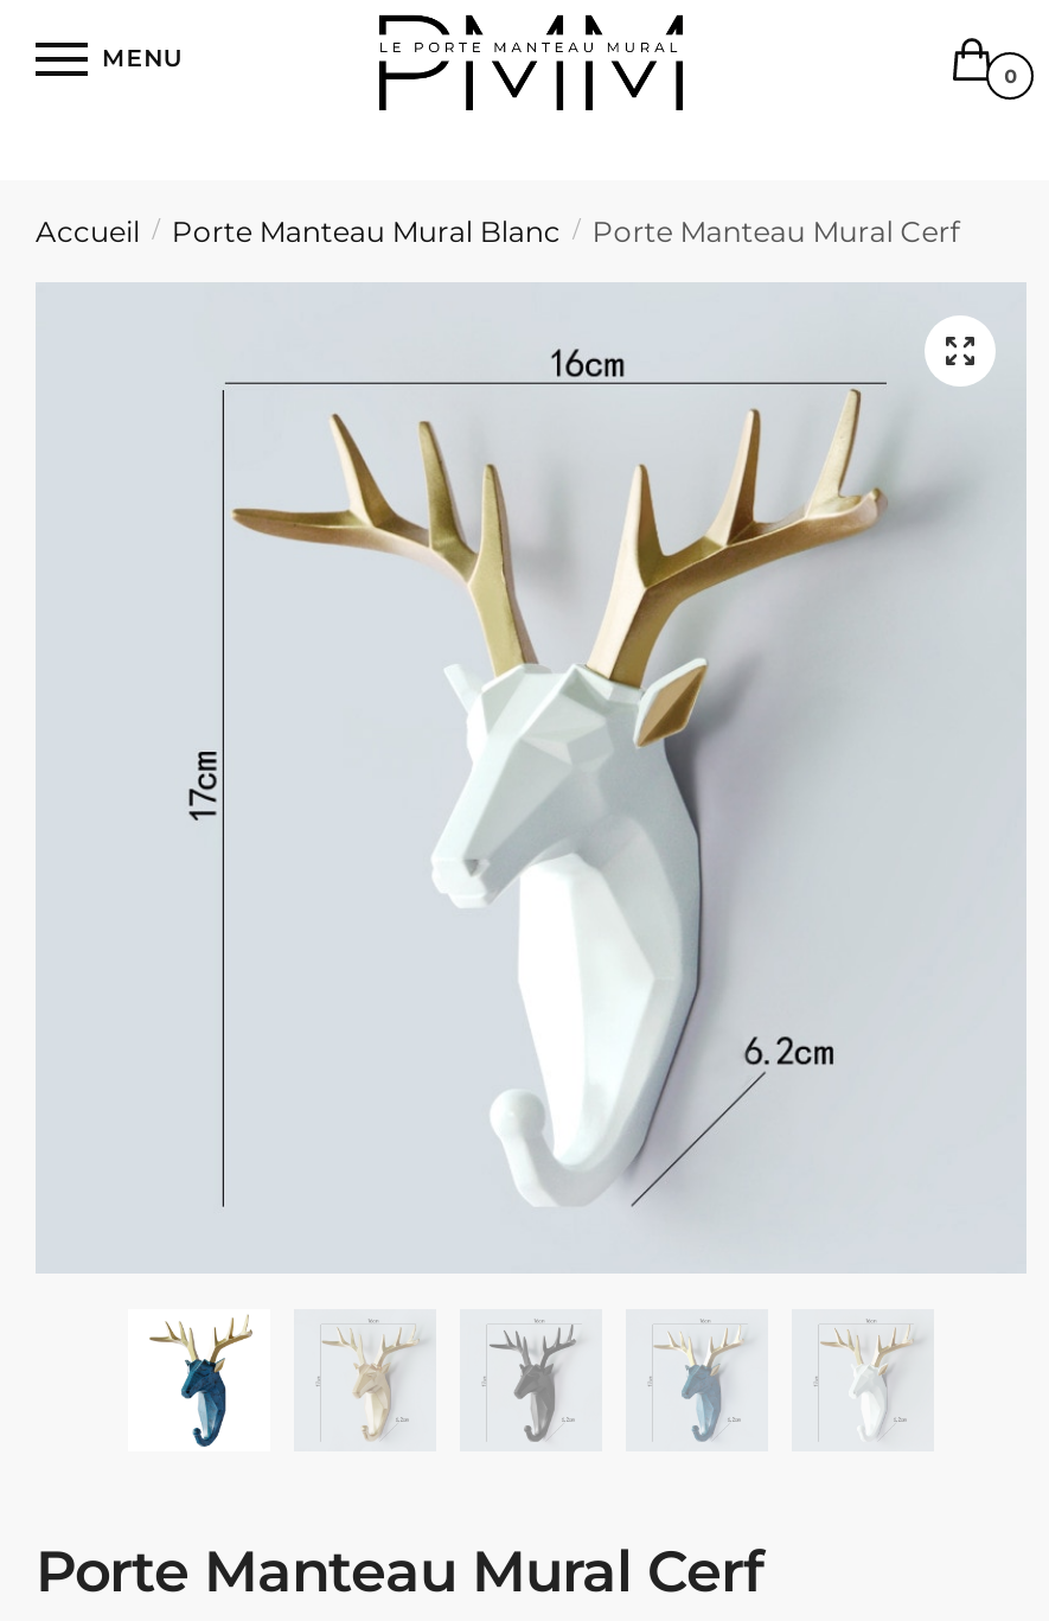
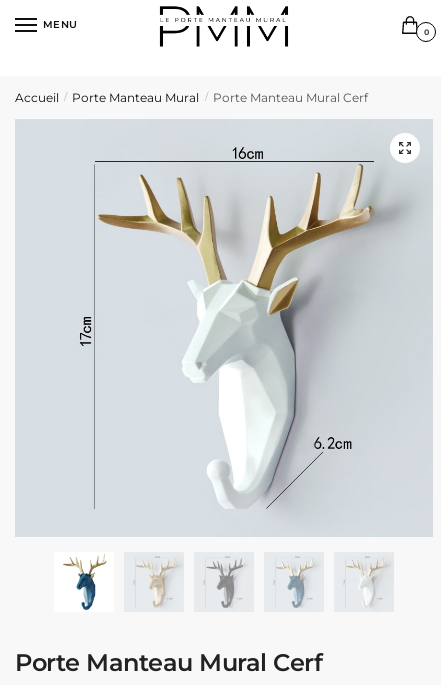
[36,214,960,250] Accueil / Porte Manteau Mural Blanc / Porte Manteau Mural Cerf -> [15,90,368,105] Accueil / Porte Manteau Mural / Porte Manteau Mural Cerf

